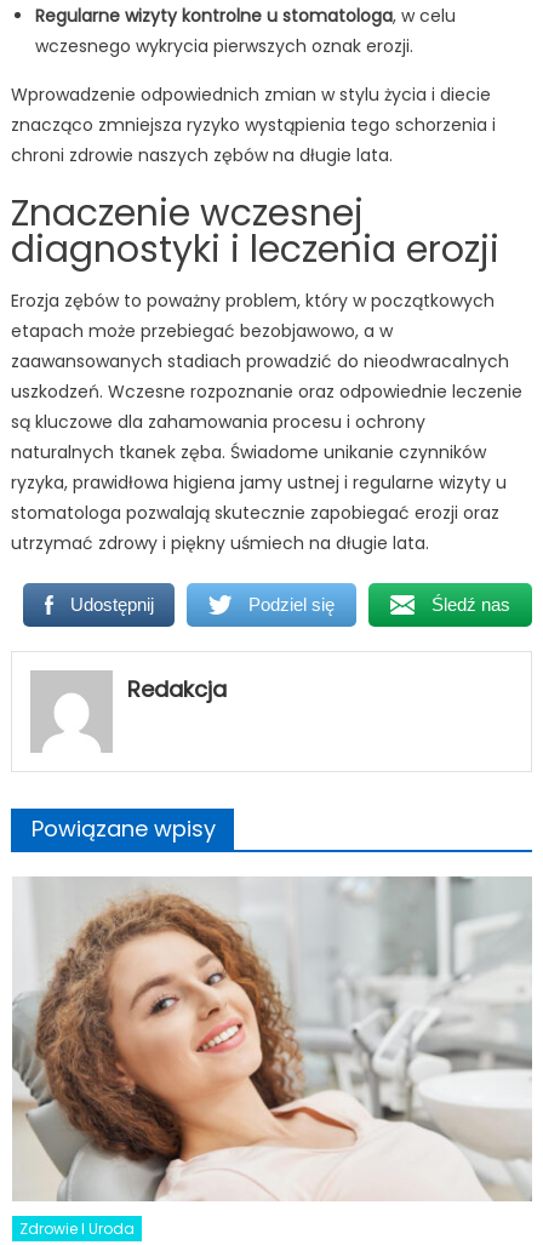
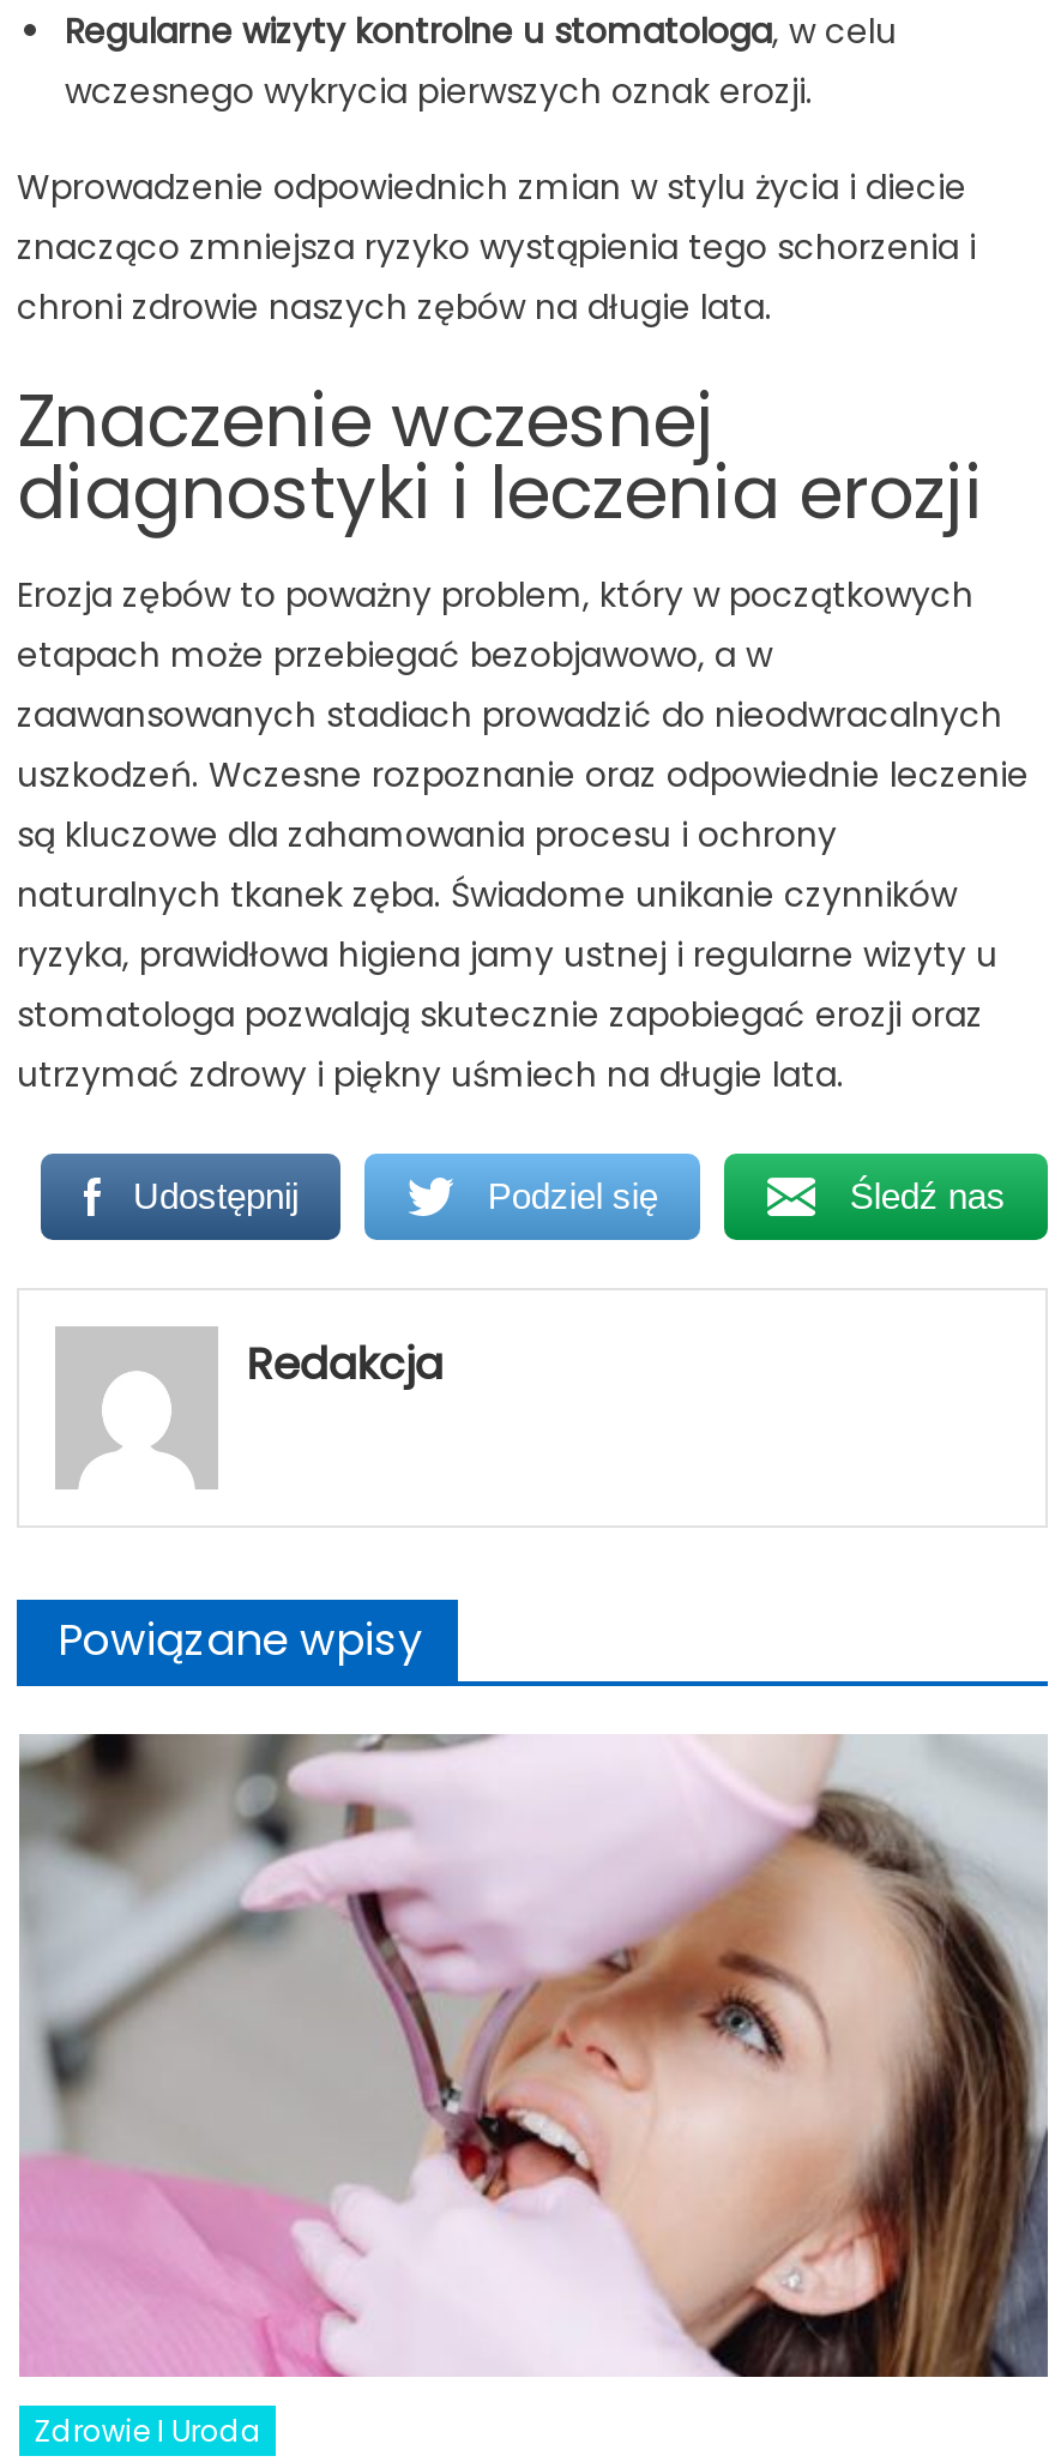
[12,876,532,1203] [image] -> [17,1732,1050,2379] [image]

